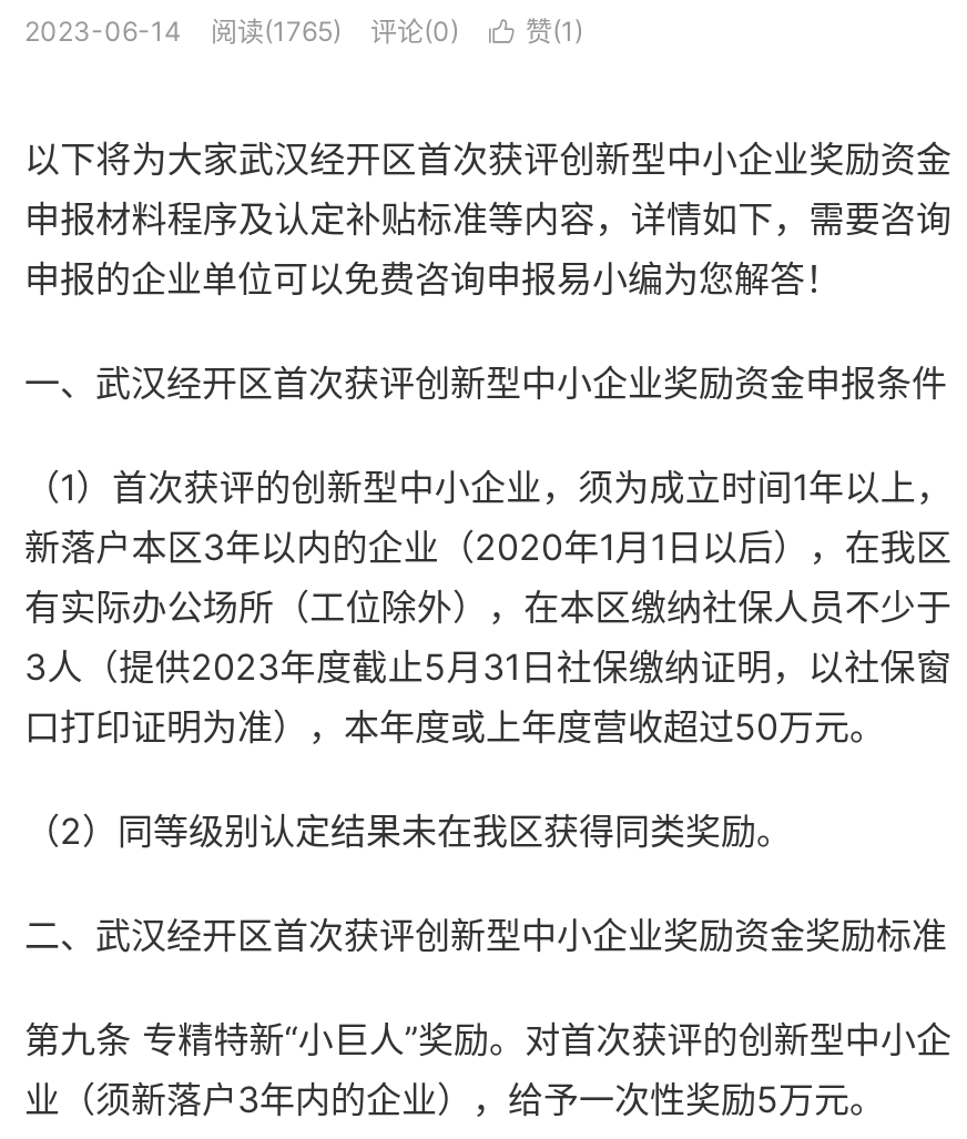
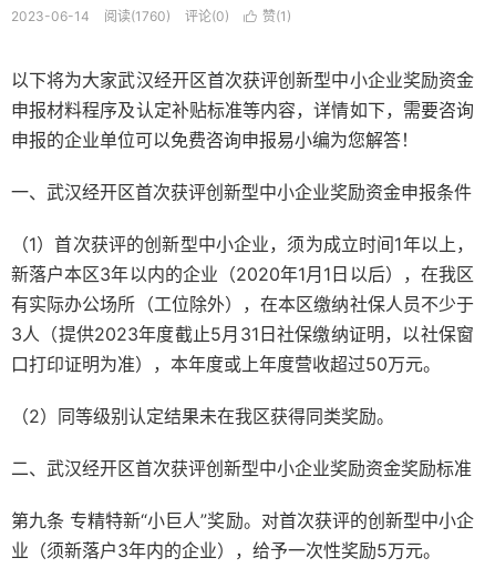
[211,14,342,48] 阅读(1765) -> [104,8,171,24] 阅读(1760)

